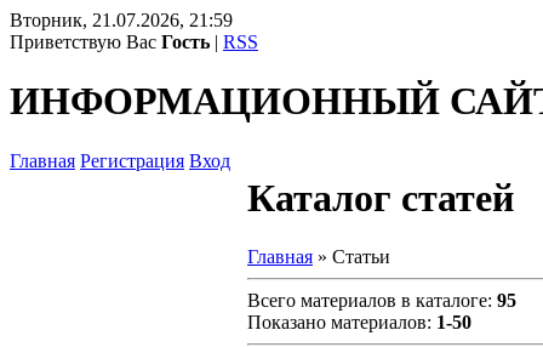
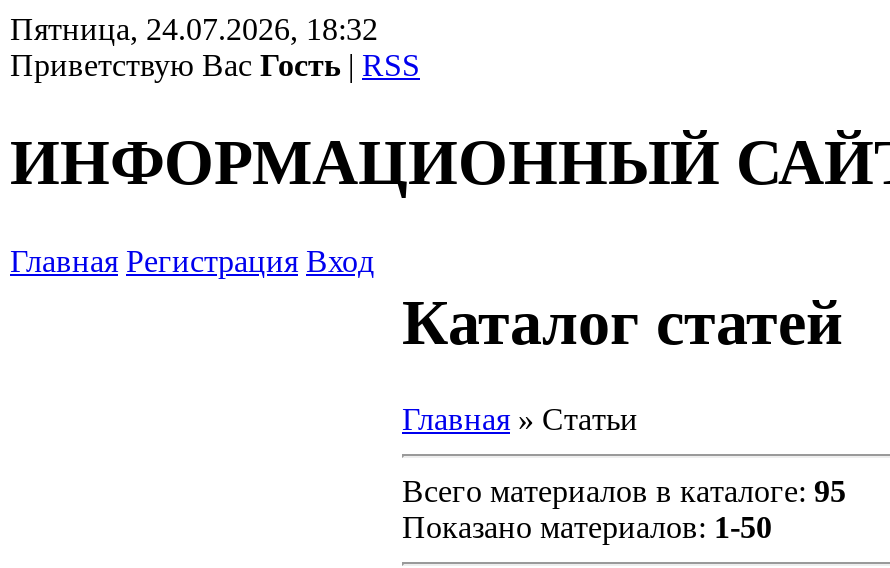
[10,10,233,30] Вторник, 21.07.2026, 21:59 -> [10,12,378,46] Пятница, 24.07.2026, 18:32

